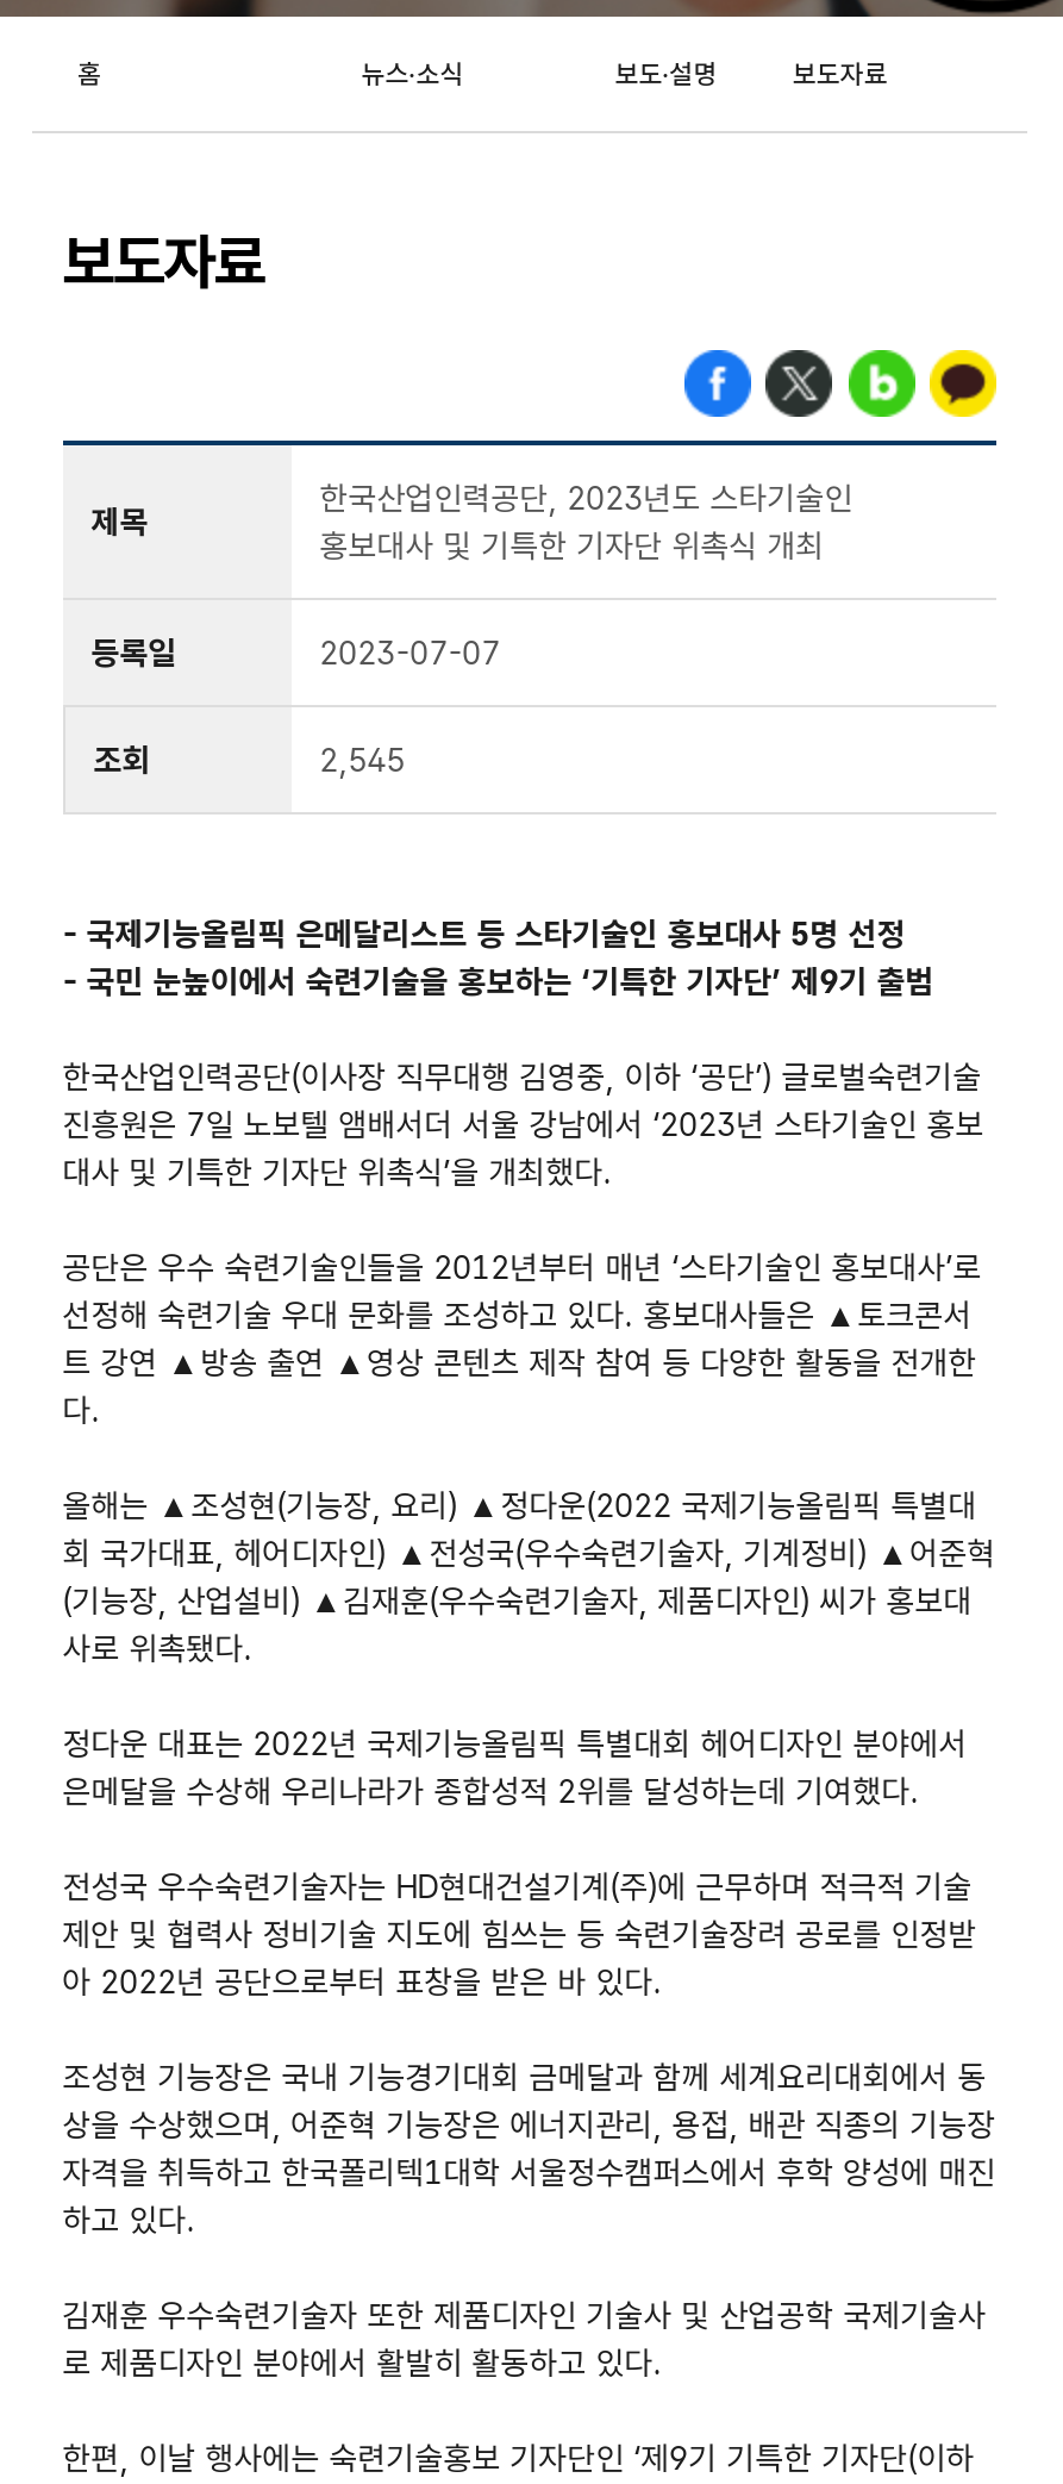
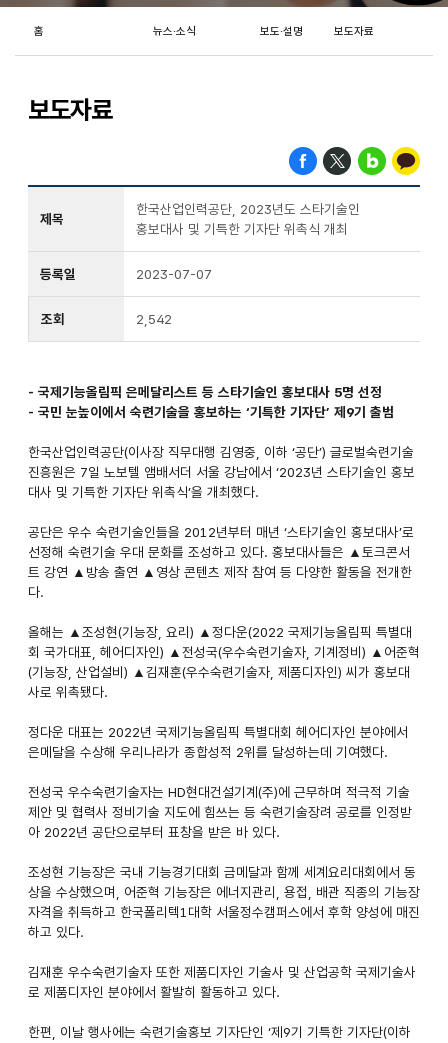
[320,740,415,778] 2,545 -> [136,311,176,327] 2,542

